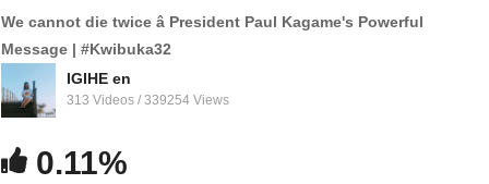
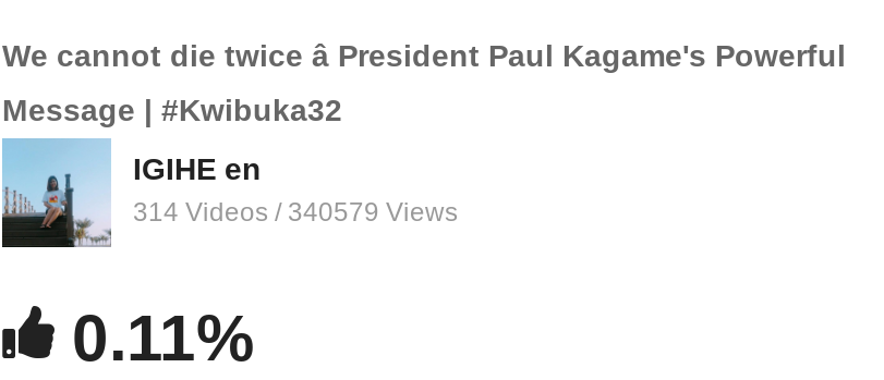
[67,93,229,108] 313 Videos / 339254 Views -> [133,198,458,228] 314 Videos / 340579 Views

